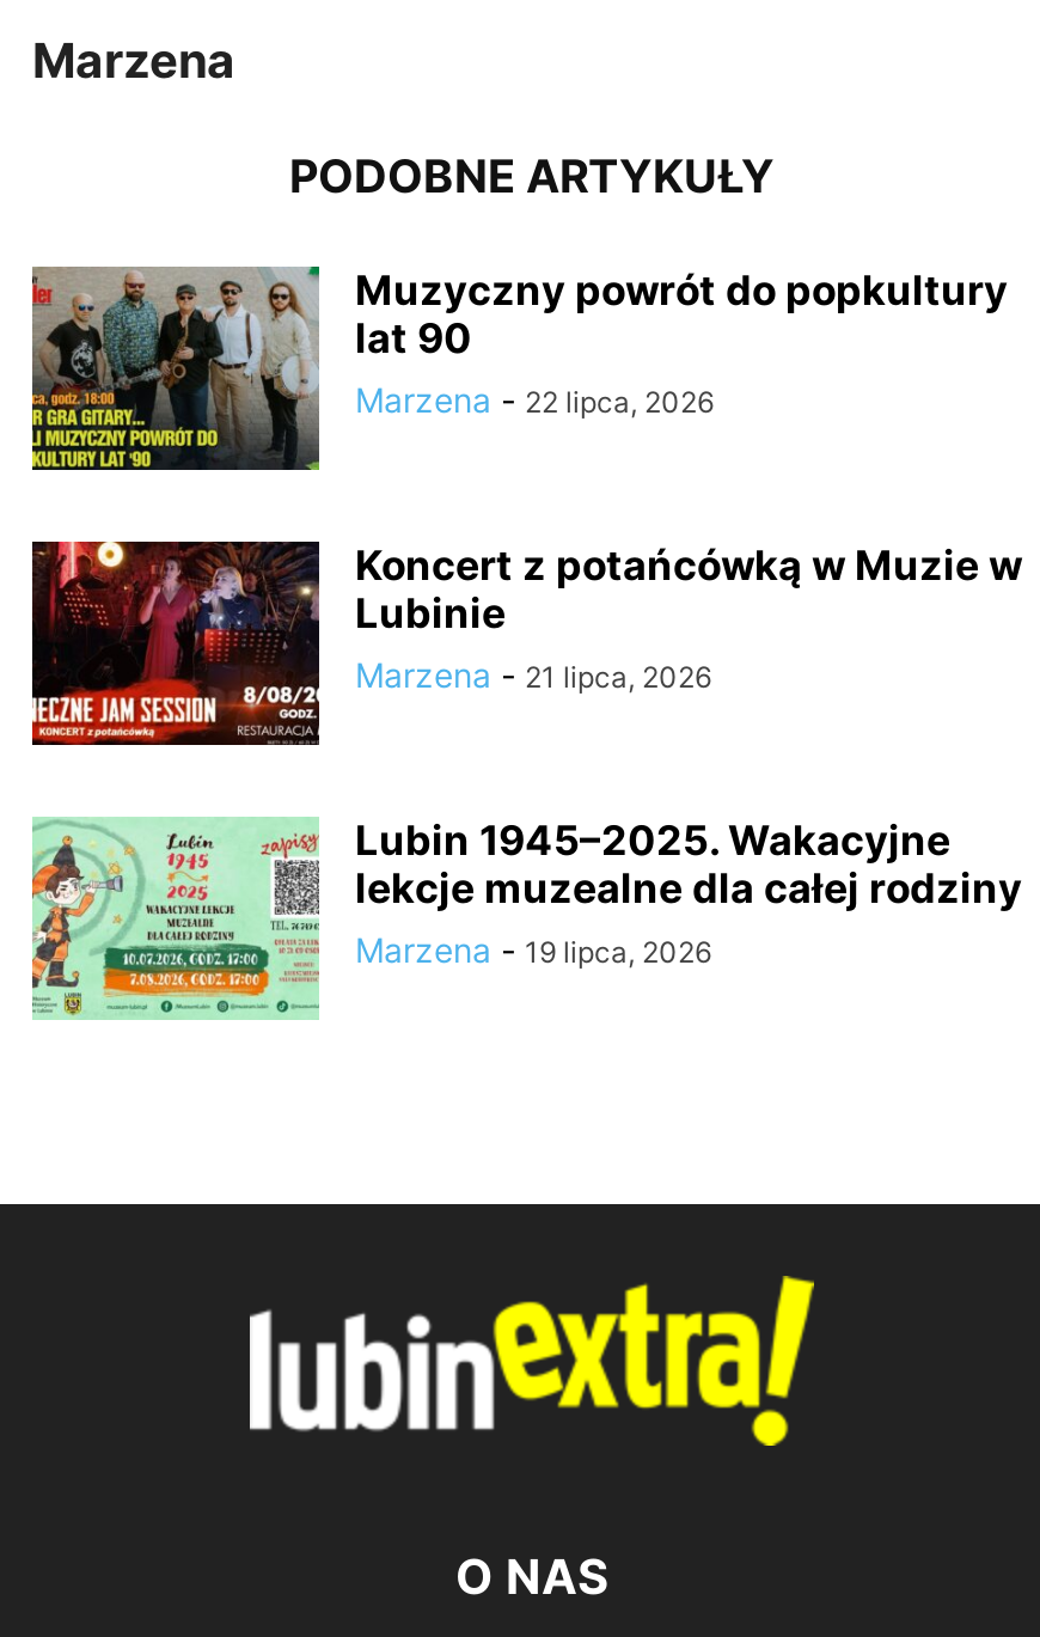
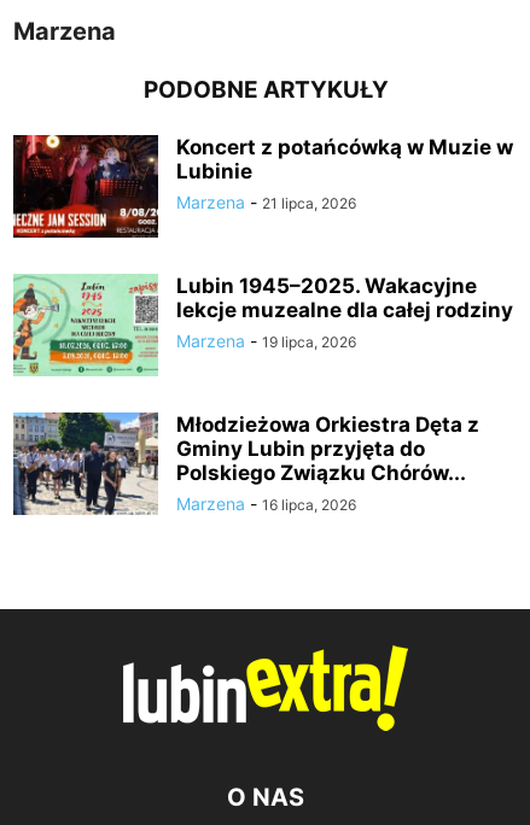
[30,264,1008,472] [image] | Muzyczny powrót do popkultury | lat 90 | Marzena - 22 lipca, 2026 -> none
moved [27,537,1022,971] -> [11,133,513,352]: [image] | Koncert z potańcówką w Muzie w | Lubinie | Marzena - 21 lipca, 2026 | Lubin 1945–2025. Wakacyjne | lekcje muzealne dla całej rodziny | Marzena - 19 lipca, 2026
none -> [12,411,479,516] [image] | Młodzieżowa Orkiestra Dęta z | Gminy Lubin przyjęta do | Polskiego Związku Chórów... | Marzena - 16 lipca, 2026

